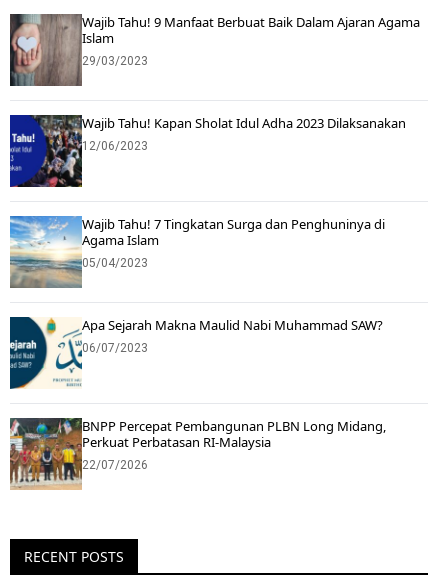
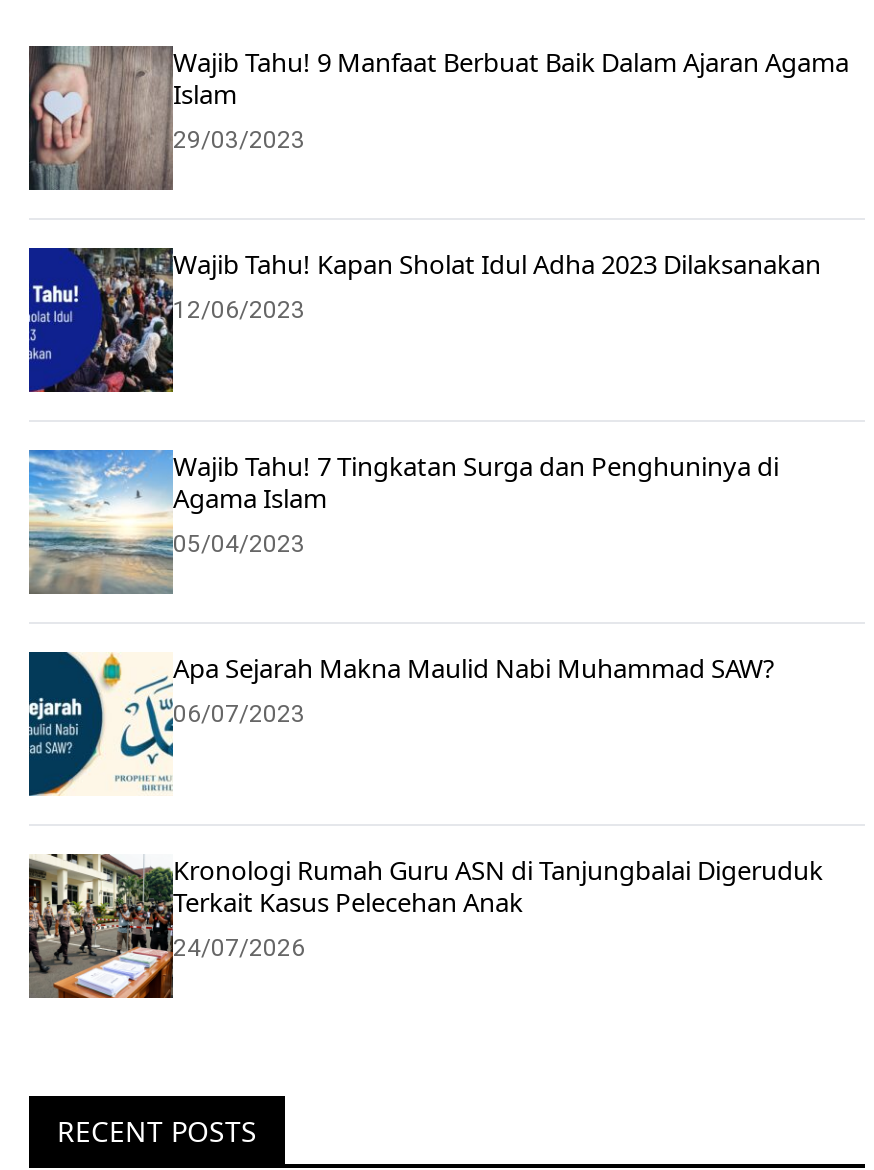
[9,416,386,490] [image] | BNPP Percepat Pembangunan PLBN Long Midang, | Perkuat Perbatasan RI-Malaysia | 22/07/2026 -> [27,851,823,1000] [image] | Kronologi Rumah Guru ASN di Tanjungbalai Digeruduk | Terkait Kasus Pelecehan Anak | 24/07/2026

